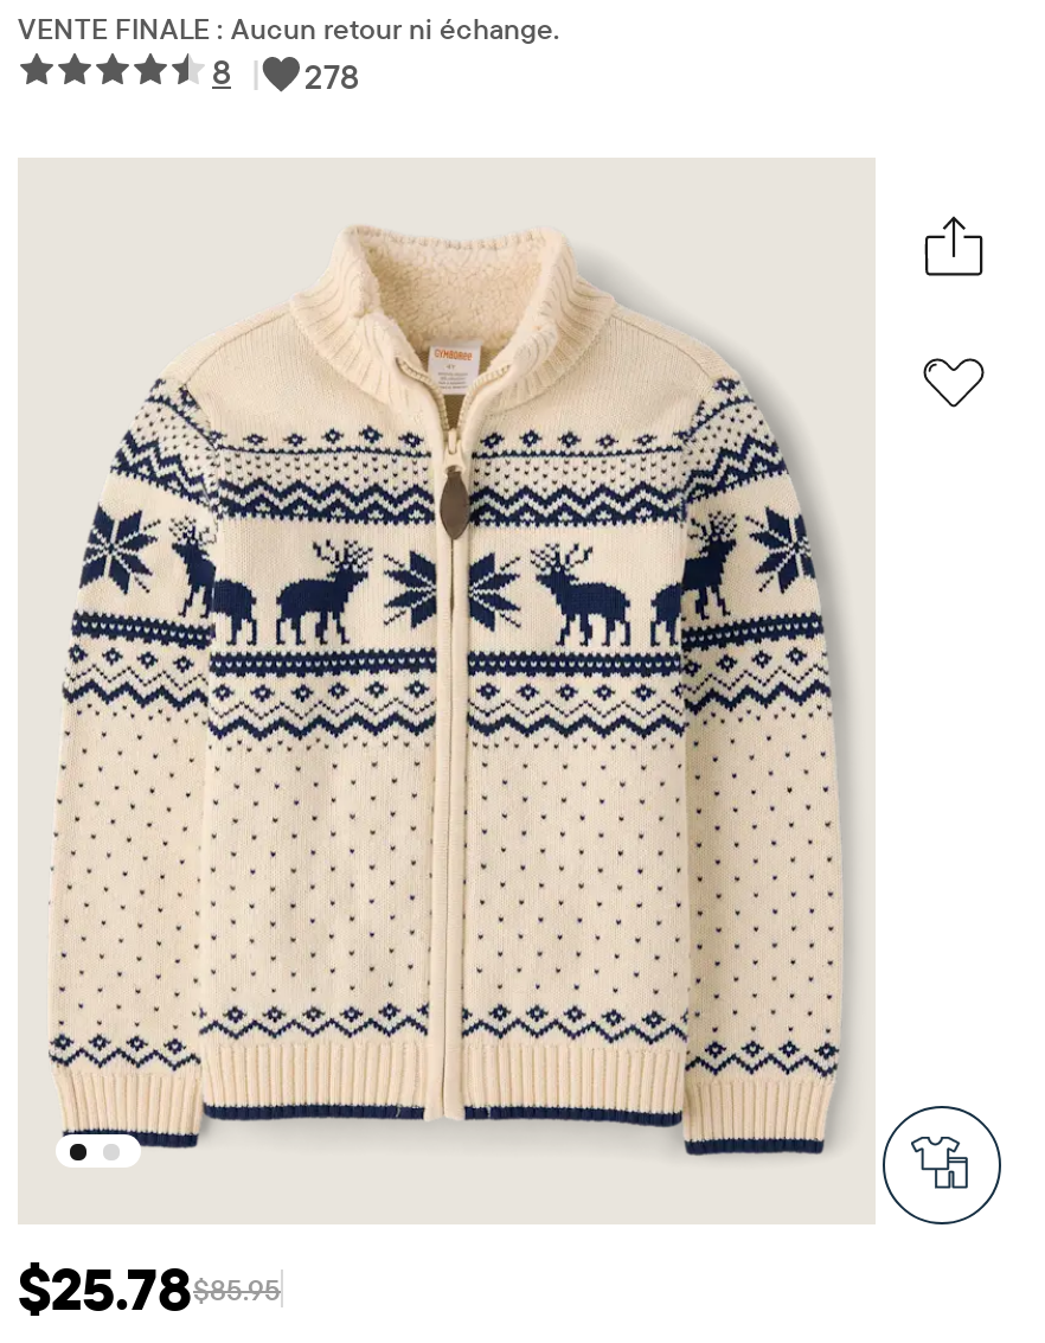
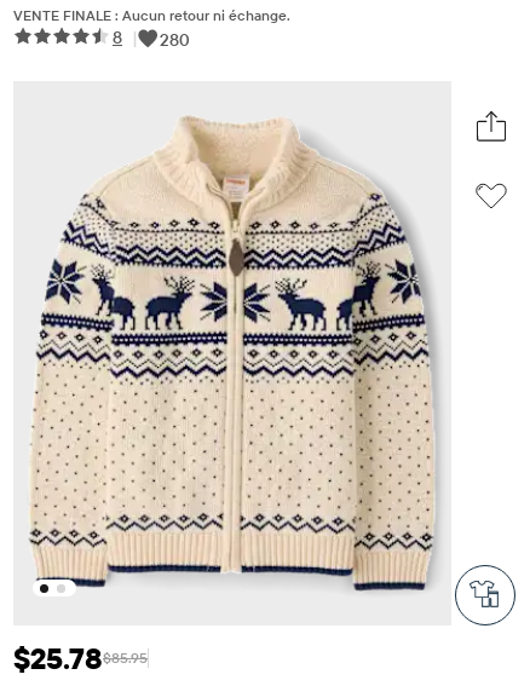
[304,56,359,98] 278 -> [160,29,190,51] 280

